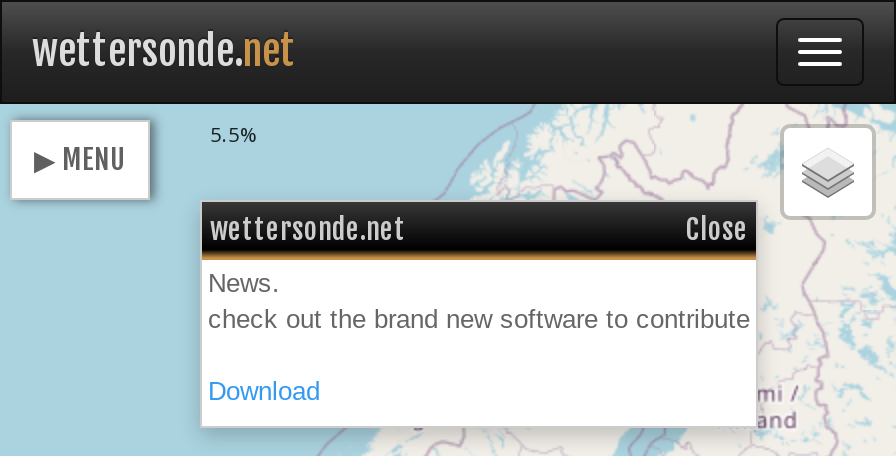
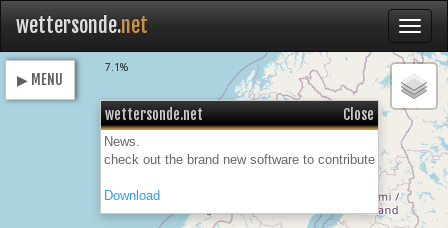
[210,120,256,148] 5.5% -> [105,60,128,74] 7.1%

